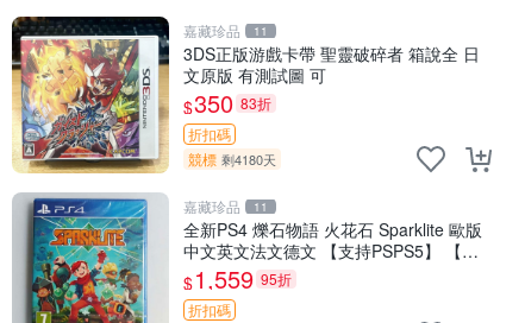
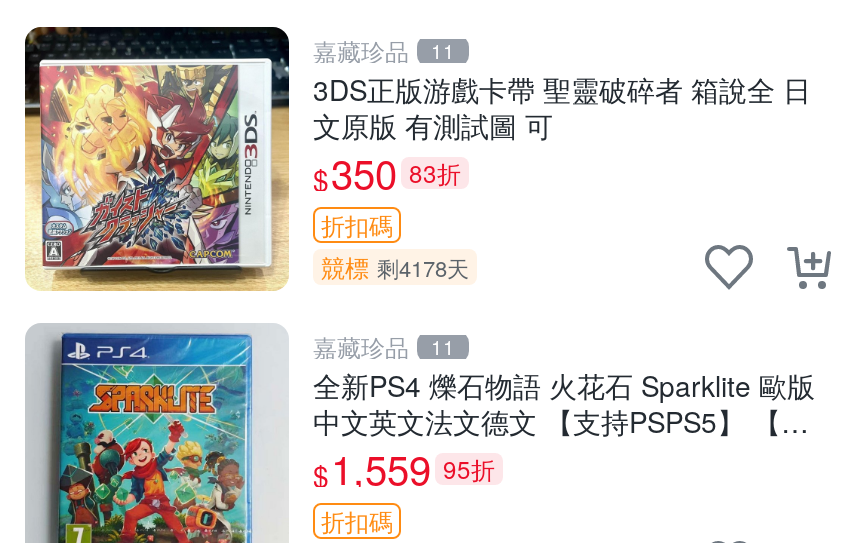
[188,149,276,169] 競標 剩4180天 -> [321,250,469,284] 競標 剩4178天

